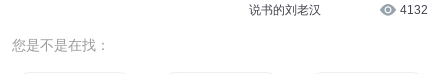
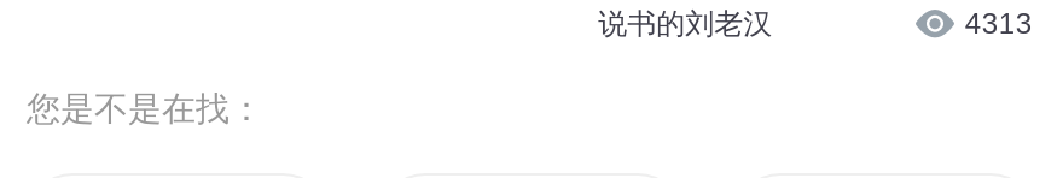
[400,3,428,17] 4132 -> [965,8,1033,42] 4313

